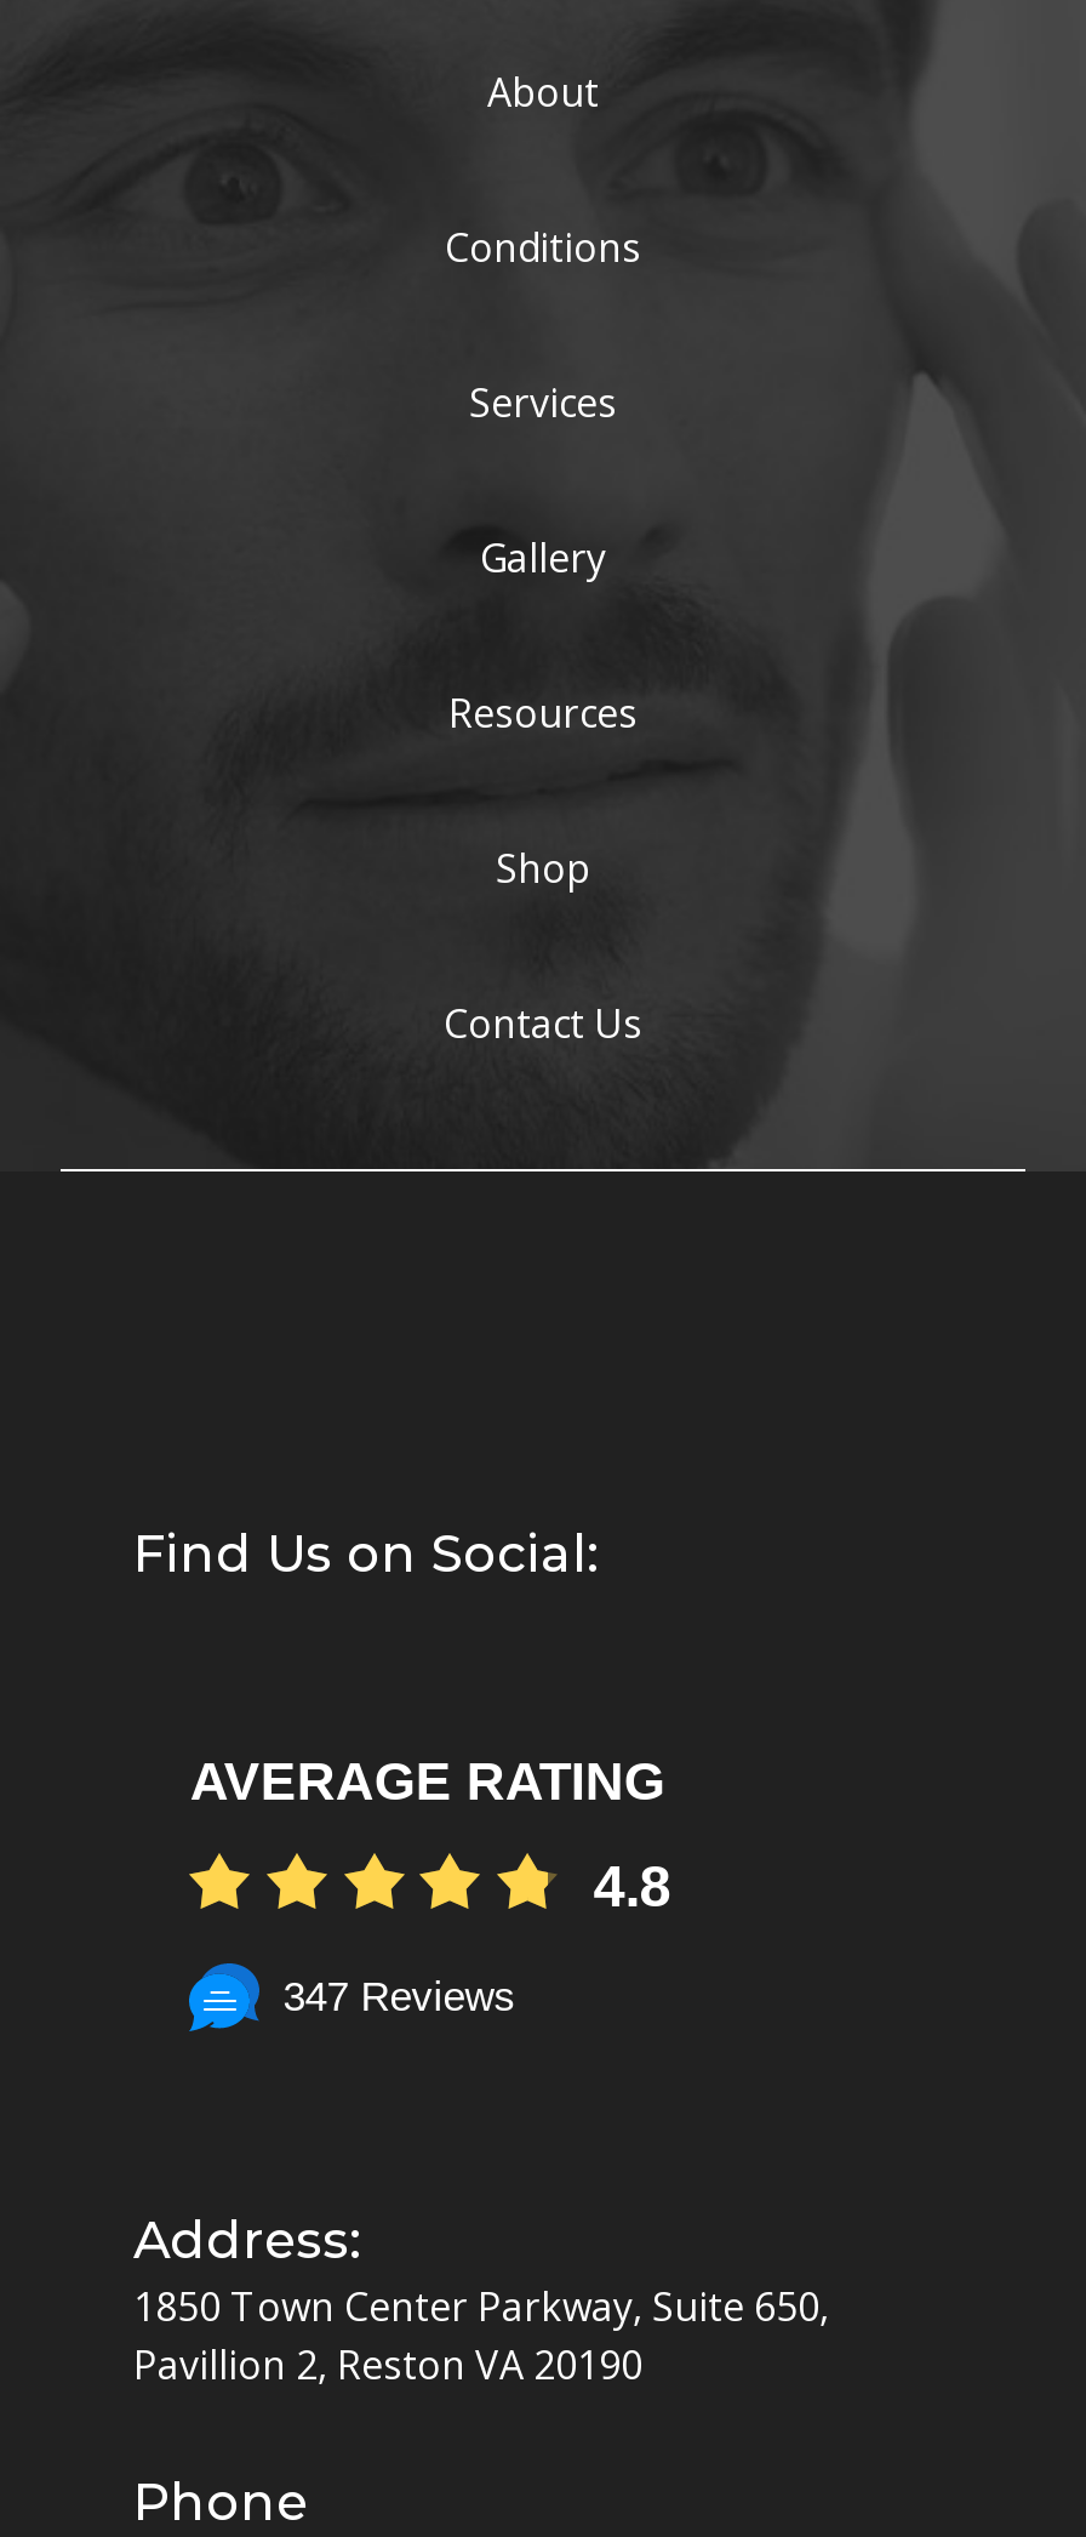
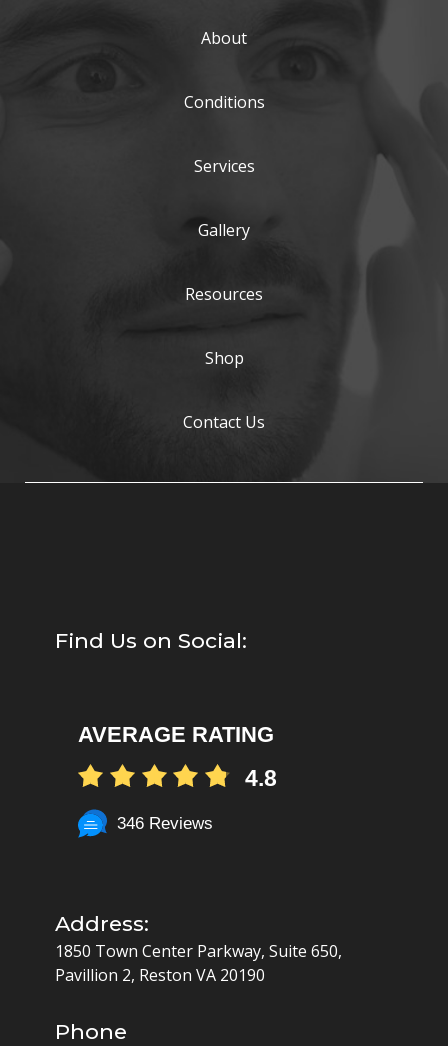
[283,1974,516,2020] 347 Reviews -> [117,814,213,833] 346 Reviews

